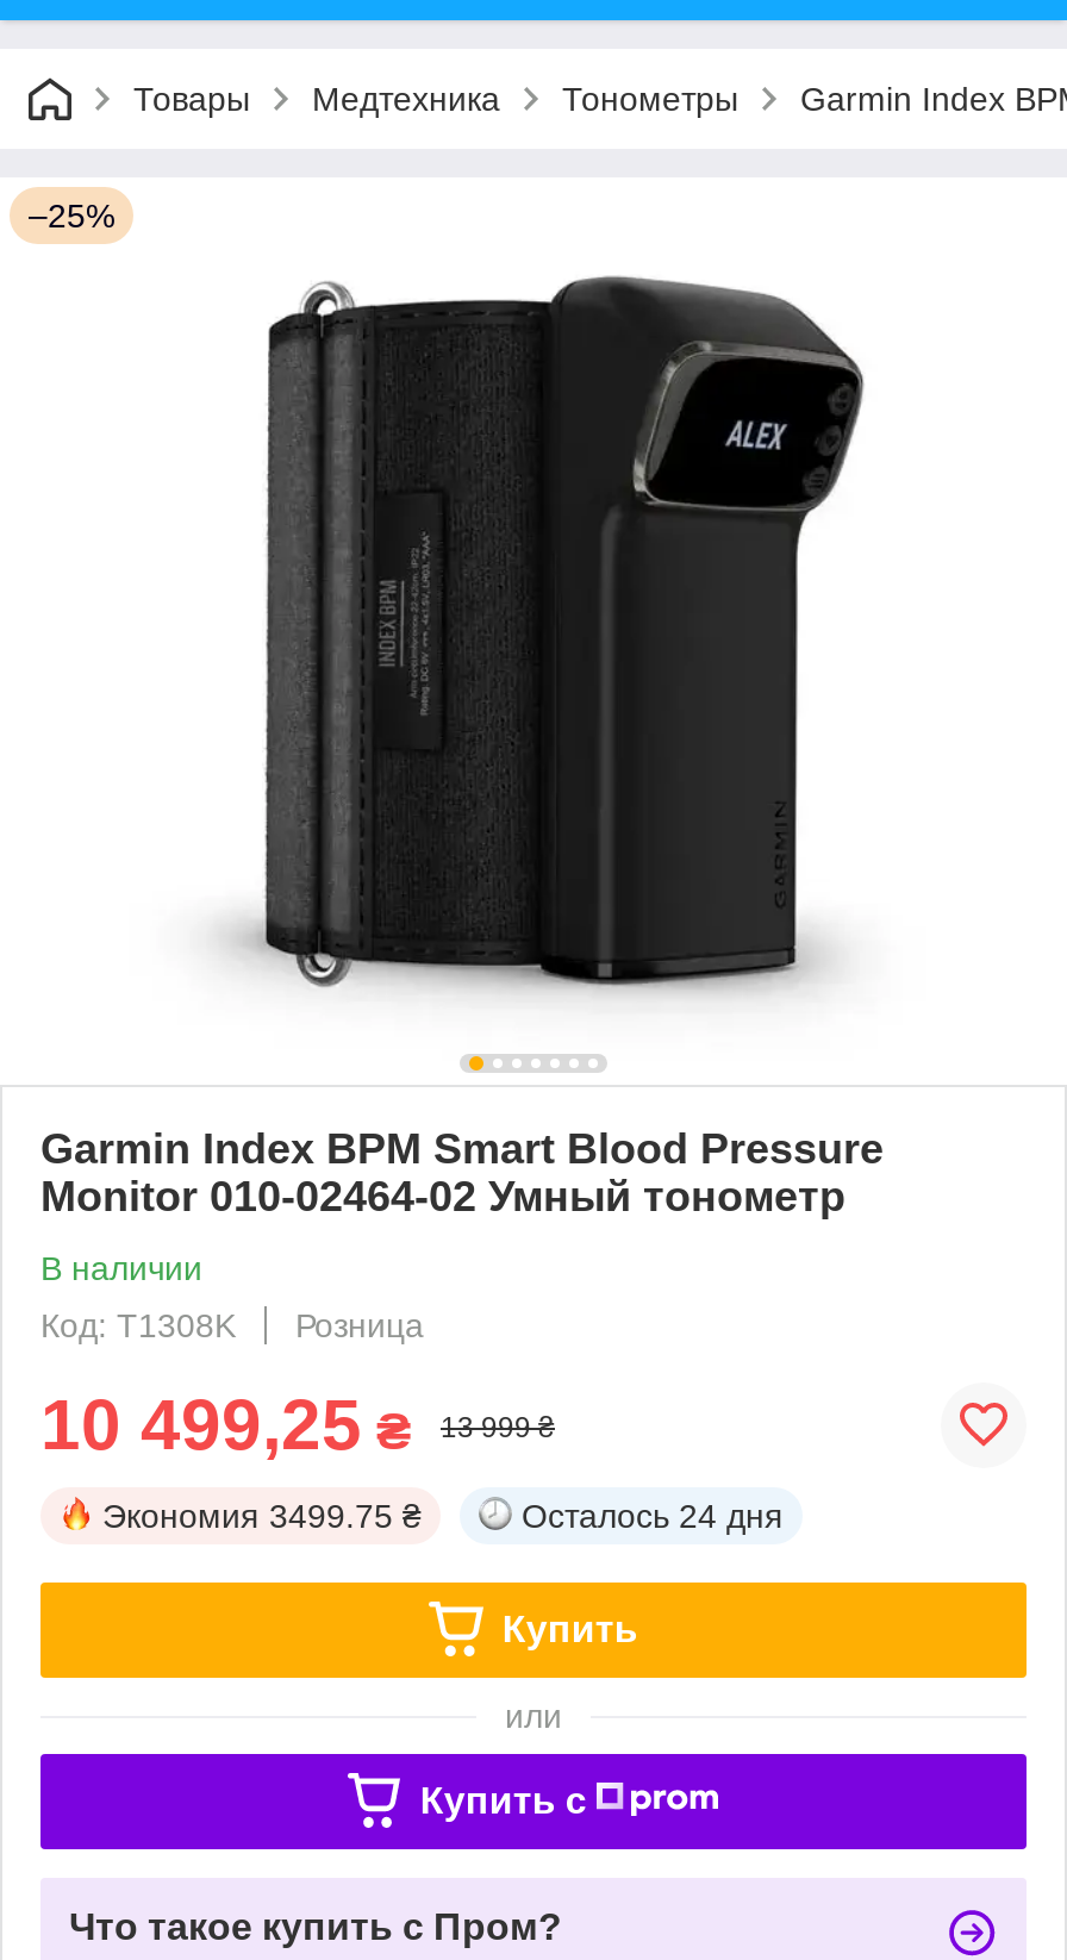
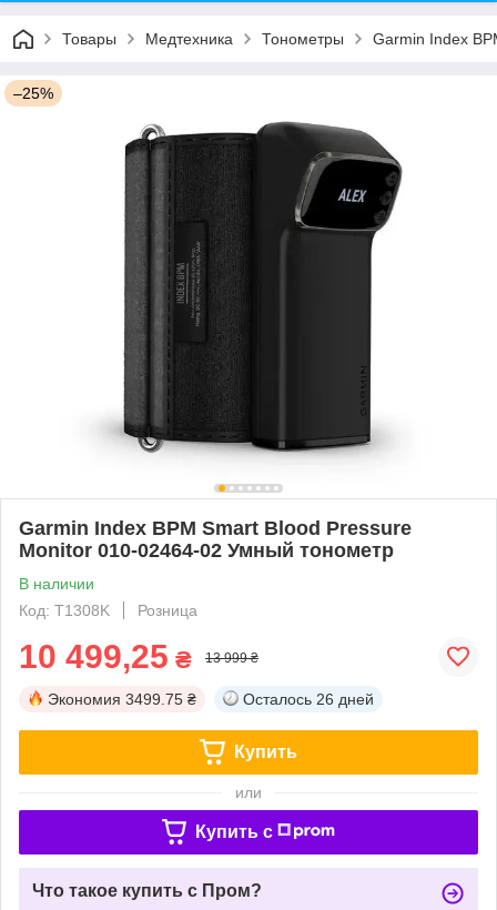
[522,1496,784,1534] Осталось 24 дня -> [243,690,374,708] Осталось 26 дней

